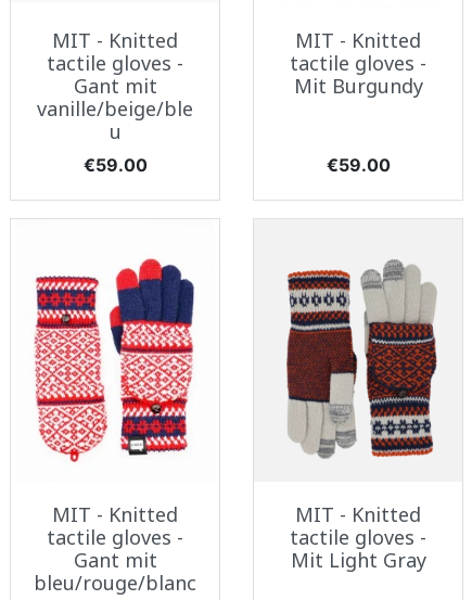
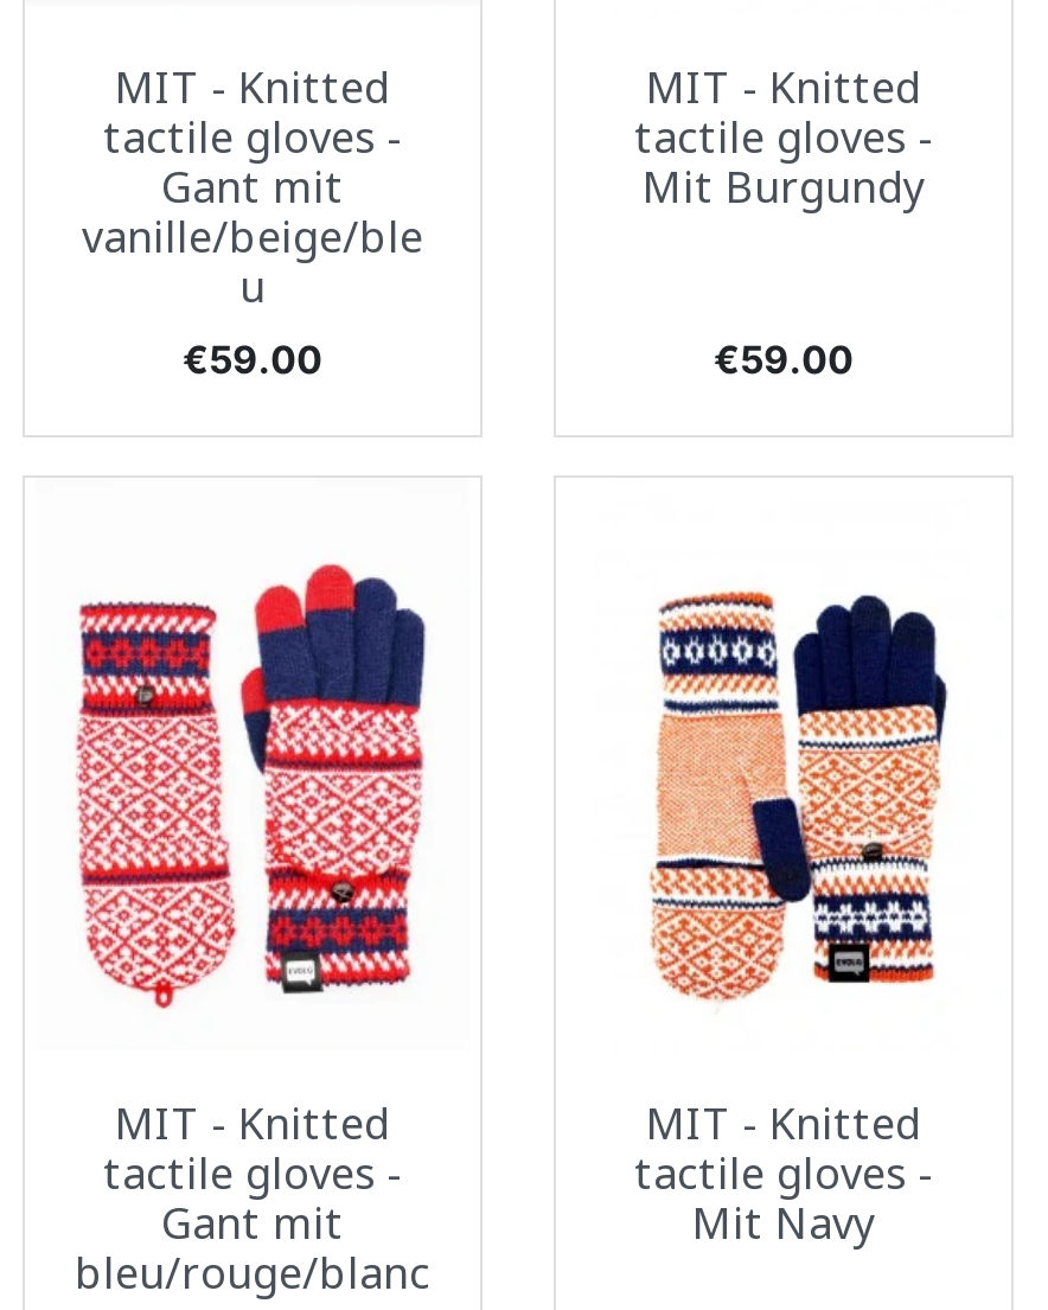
[285,258,438,459] [image] -> [627,565,957,1002] [image]
[290,547,426,573] Mit Light Gray -> [692,1195,875,1252] Mit Navy

